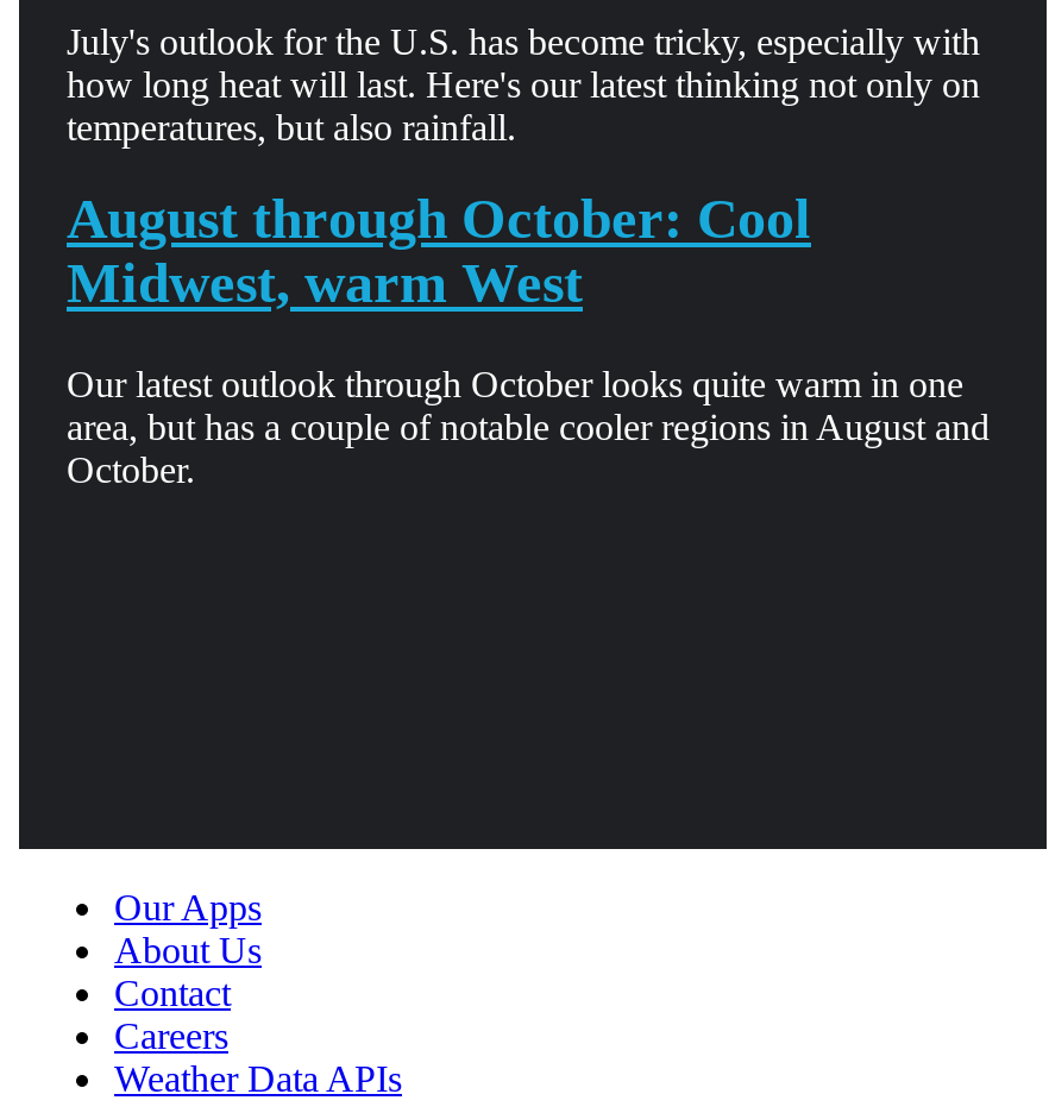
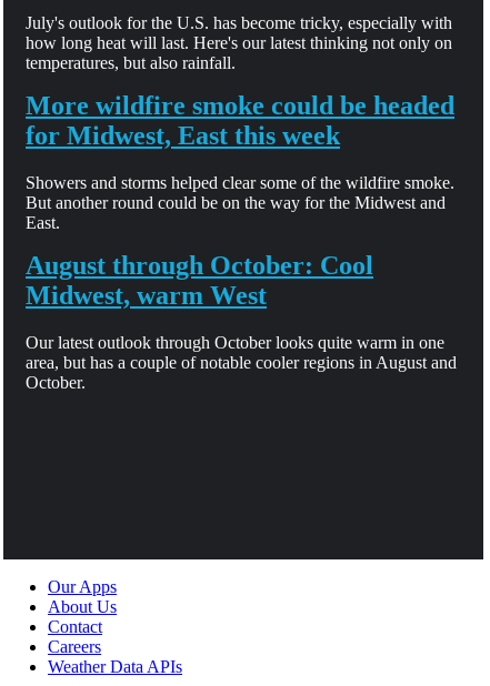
none -> [26,91,454,232] More wildfire smoke could be headed | for Midwest, East this week | Showers and storms helped clear some of the wildfire smoke. | But another round could be on the way for the Midwest and | East.

